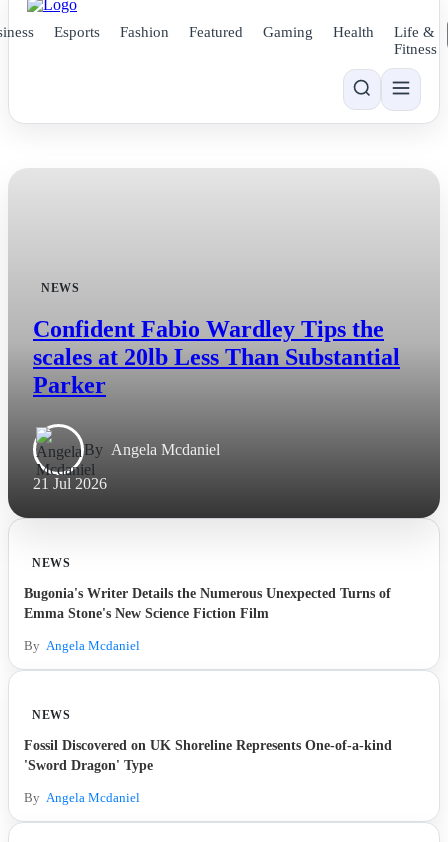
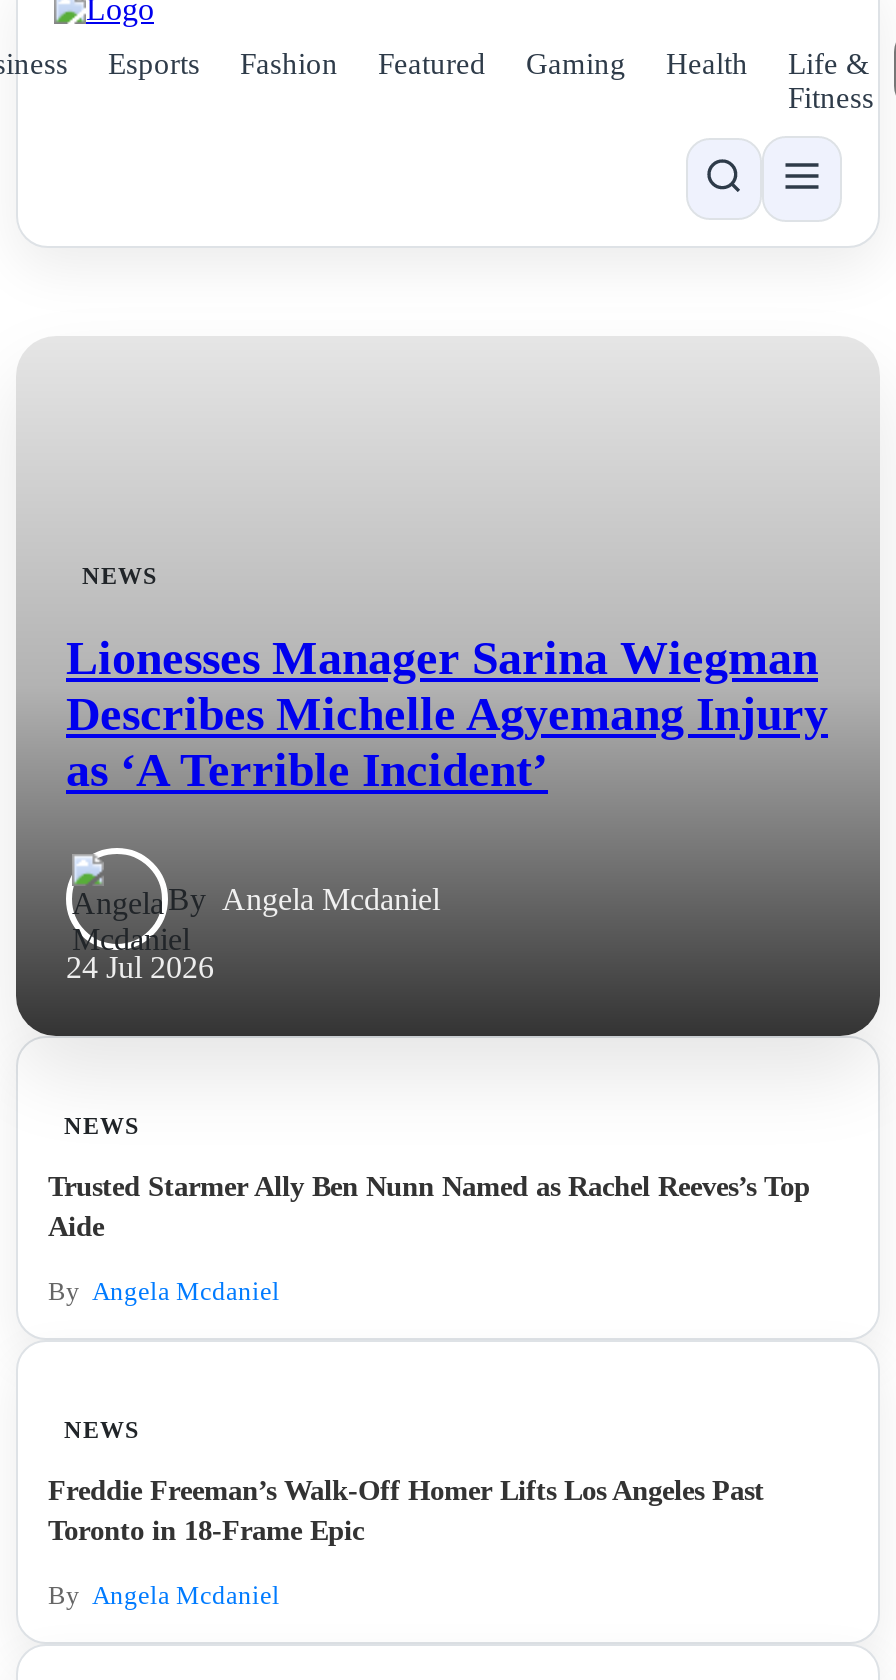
[33,316,400,398] Confident Fabio Wardley Tips the | scales at 20lb Less Than Substantial | Parker -> [66,632,828,796] Lionesses Manager Sarina Wiegman | Describes Michelle Agyemang Injury | as ‘A Terrible Incident’
[33,475,107,492] 21 Jul 2026 -> [66,950,214,984] 24 Jul 2026
[24,585,391,621] Bugonia's Writer Details the Numerous Unexpected Turns of | Emma Stone's New Science Fiction Film -> [48,1170,810,1242] Trusted Starmer Ally Ben Nunn Named as Rachel Reeves’s Top | Aide
[24,737,392,773] Fossil Discovered on UK Shoreline Represents One-of-a-kind | 'Sword Dragon' Type -> [48,1474,764,1546] Freddie Freeman’s Walk-Off Homer Lifts Los Angeles Past | Toronto in 18-Frame Epic

